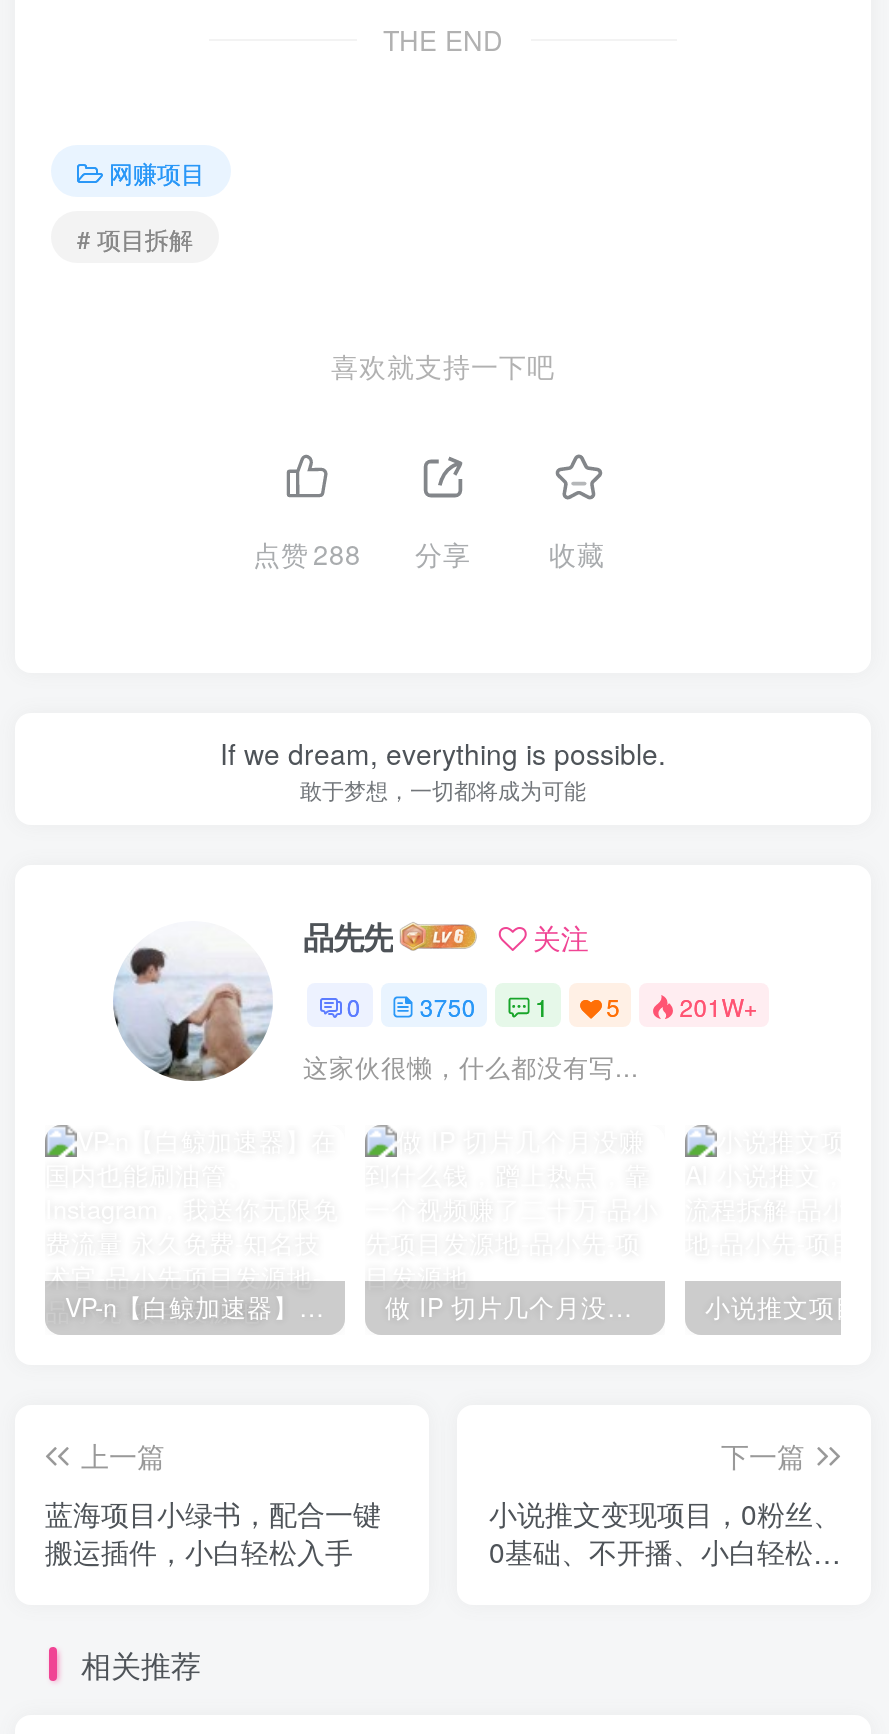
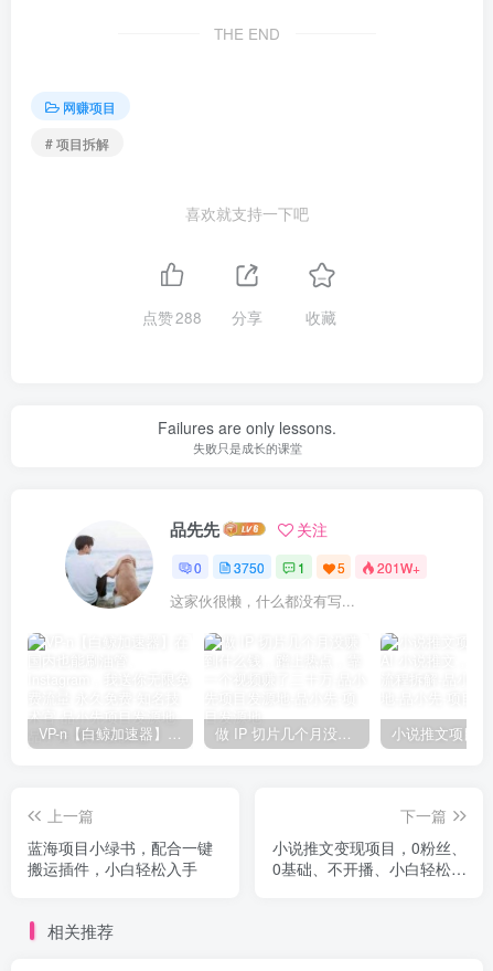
[220,732,666,804] If we dream, everything is possible. | 敢于梦想，一切都将成为可能 -> [158,416,336,456] Failures are only lessons. | 失败只是成长的课堂

